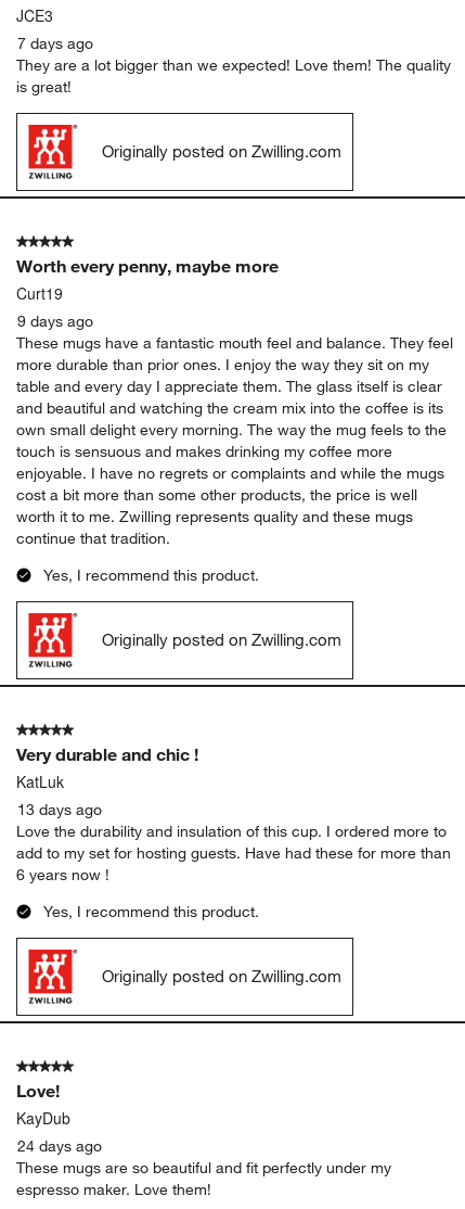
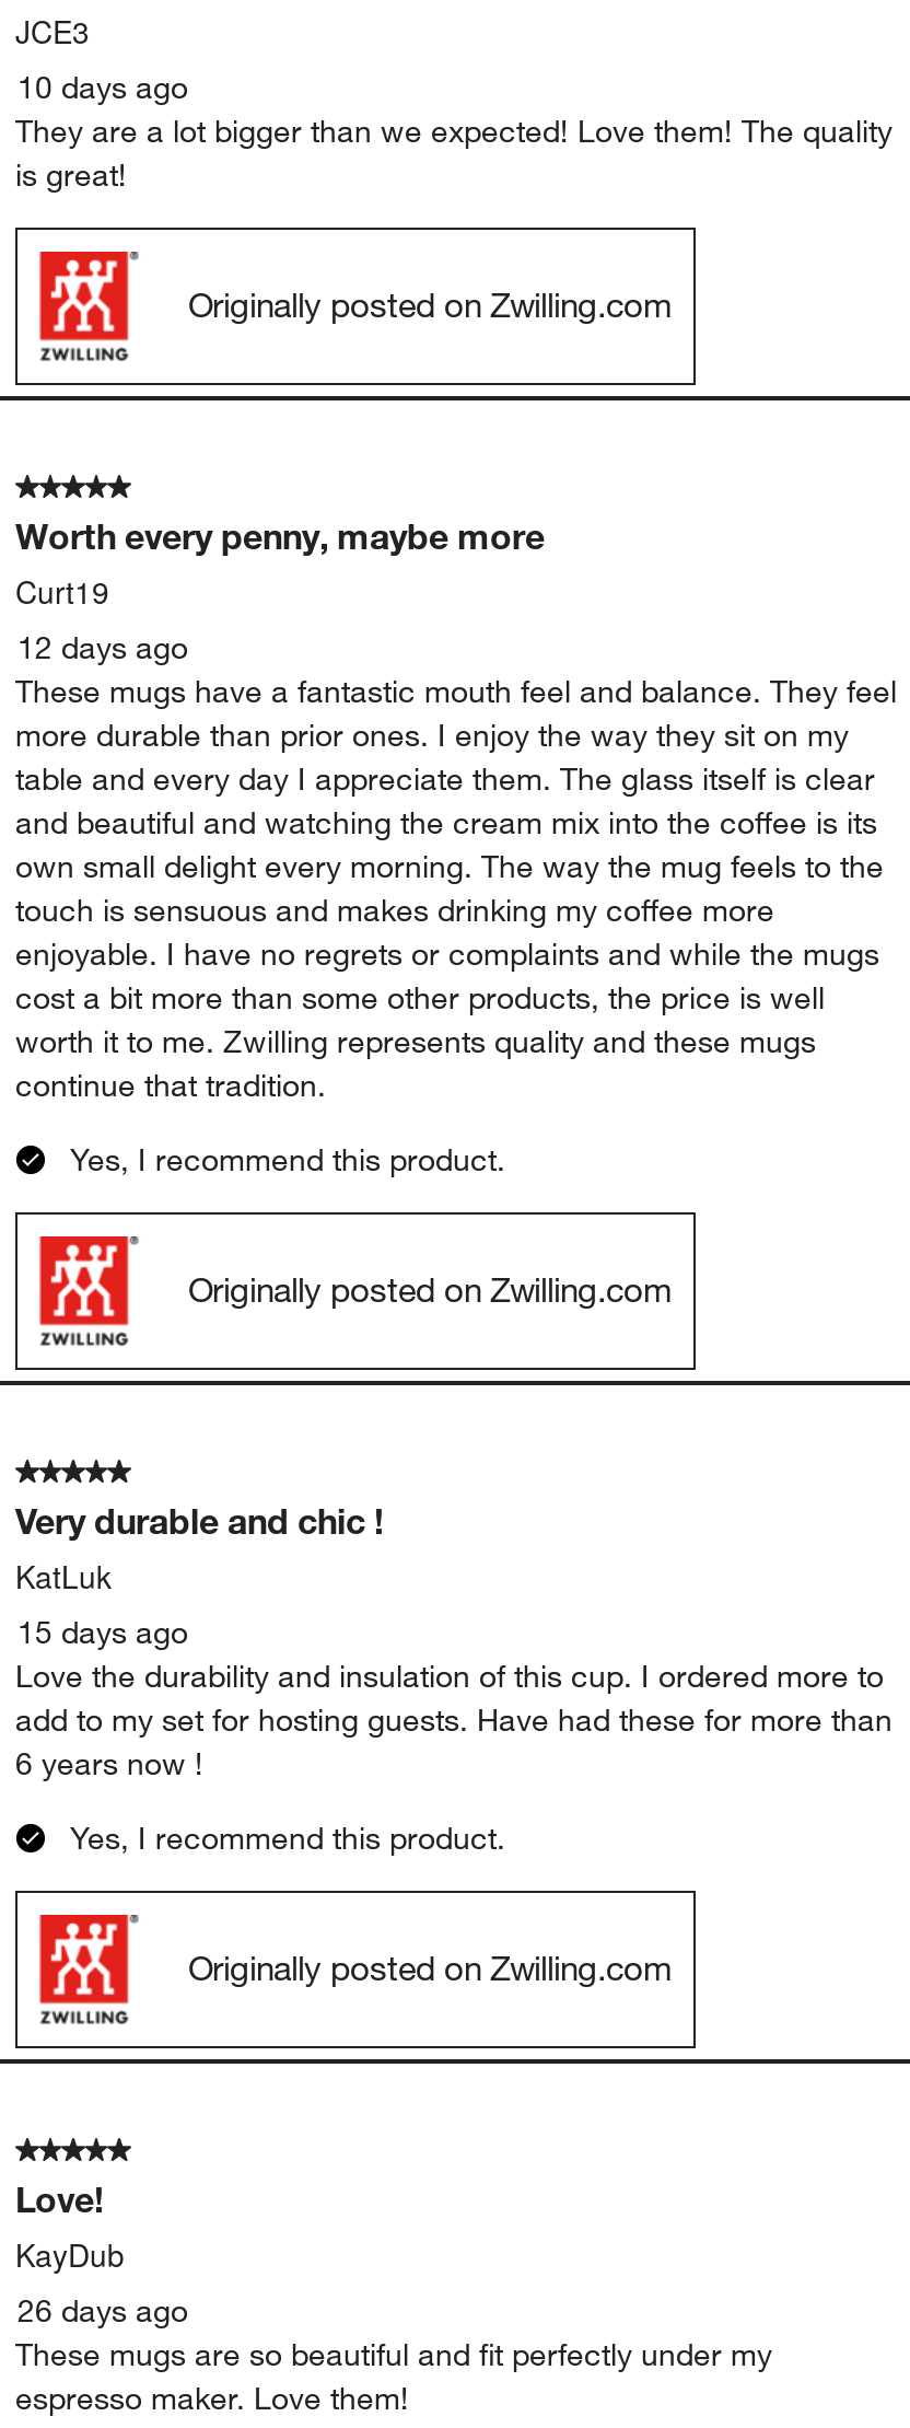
[17,33,93,53] 7 days ago -> [17,67,188,107] 10 days ago
[17,311,93,331] 9 days ago -> [17,627,188,667] 12 days ago
[17,800,102,819] 13 days ago -> [17,1612,188,1652] 15 days ago
[17,1136,102,1155] 24 days ago -> [17,2291,188,2330] 26 days ago

